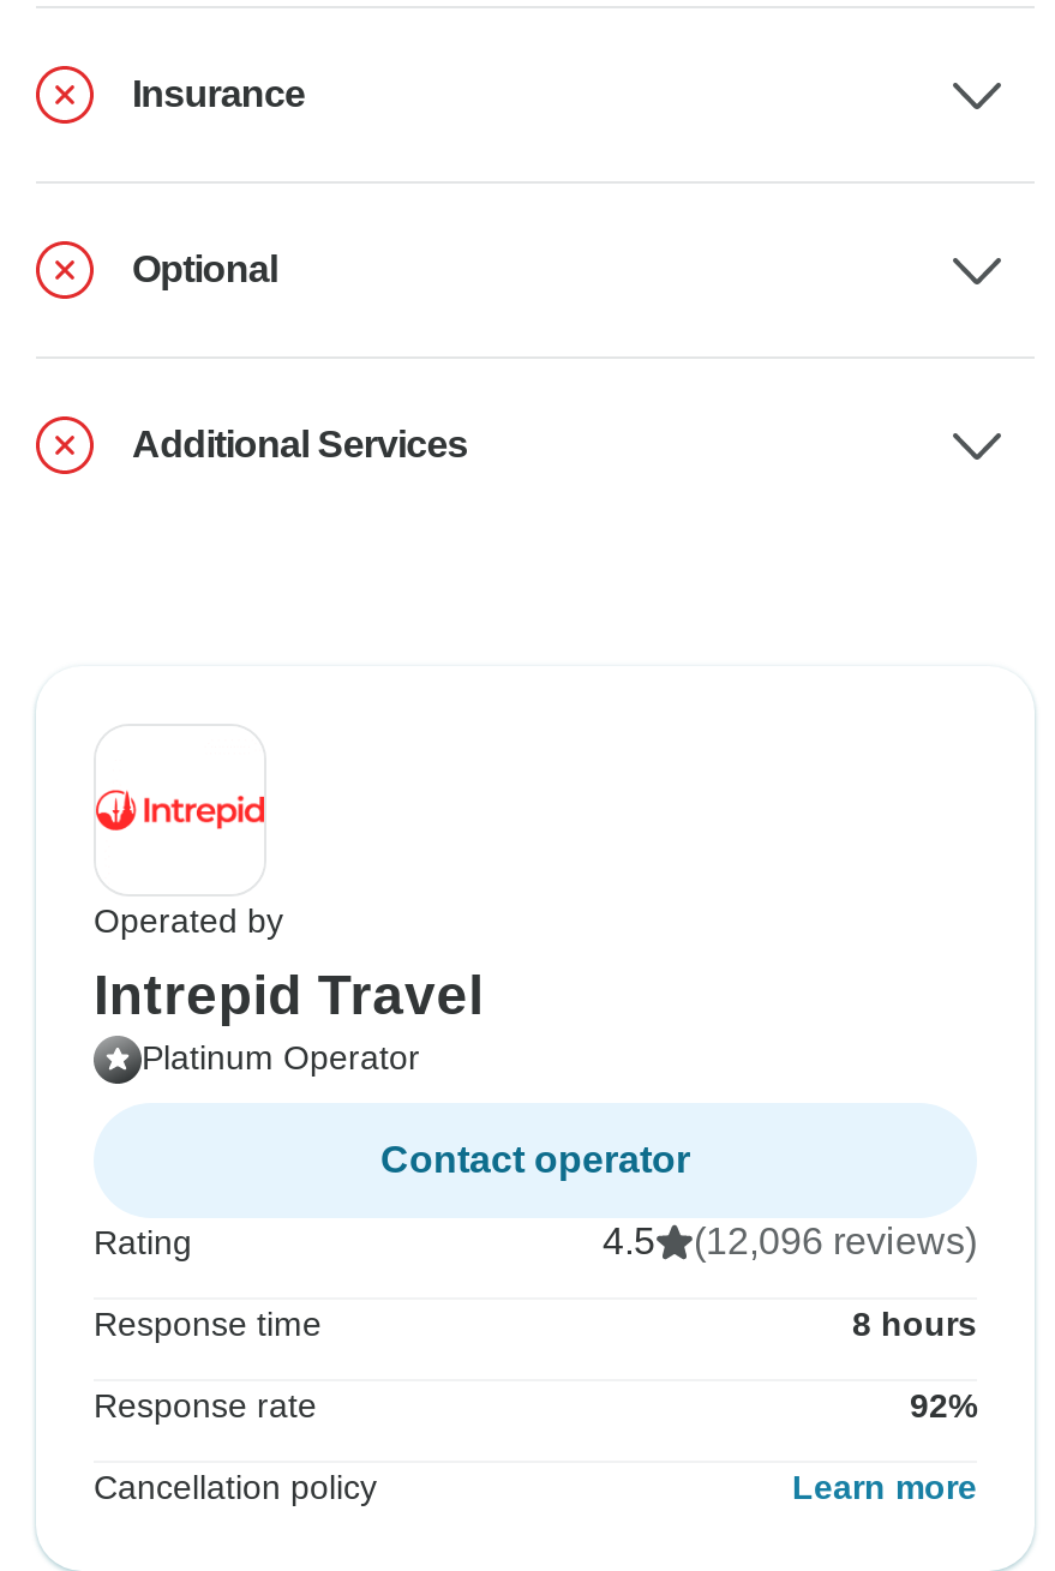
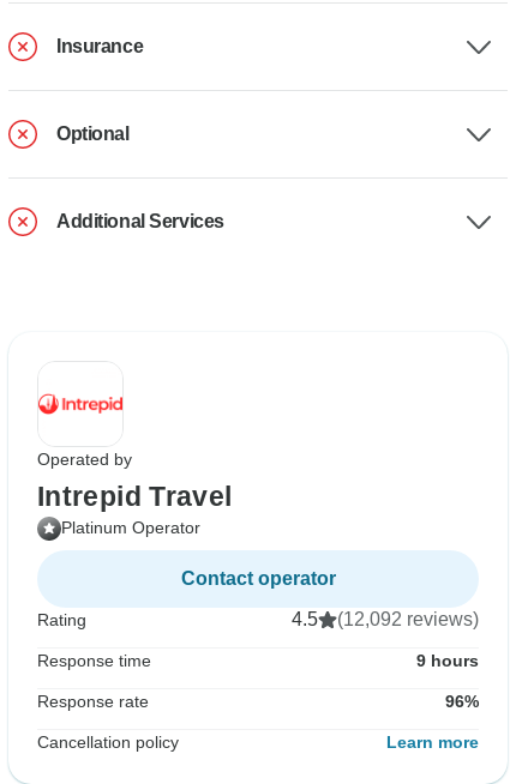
[603,1221,977,1262] 4.5 (12,096 reviews) -> [292,609,479,630] 4.5 (12,092 reviews)
[852,1305,977,1344] 8 hours -> [416,651,479,670] 9 hours
[910,1387,977,1425] 92% -> [445,692,479,711] 96%

